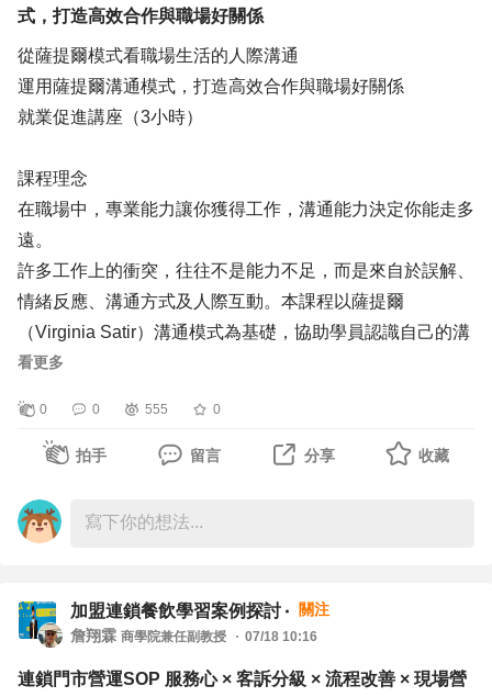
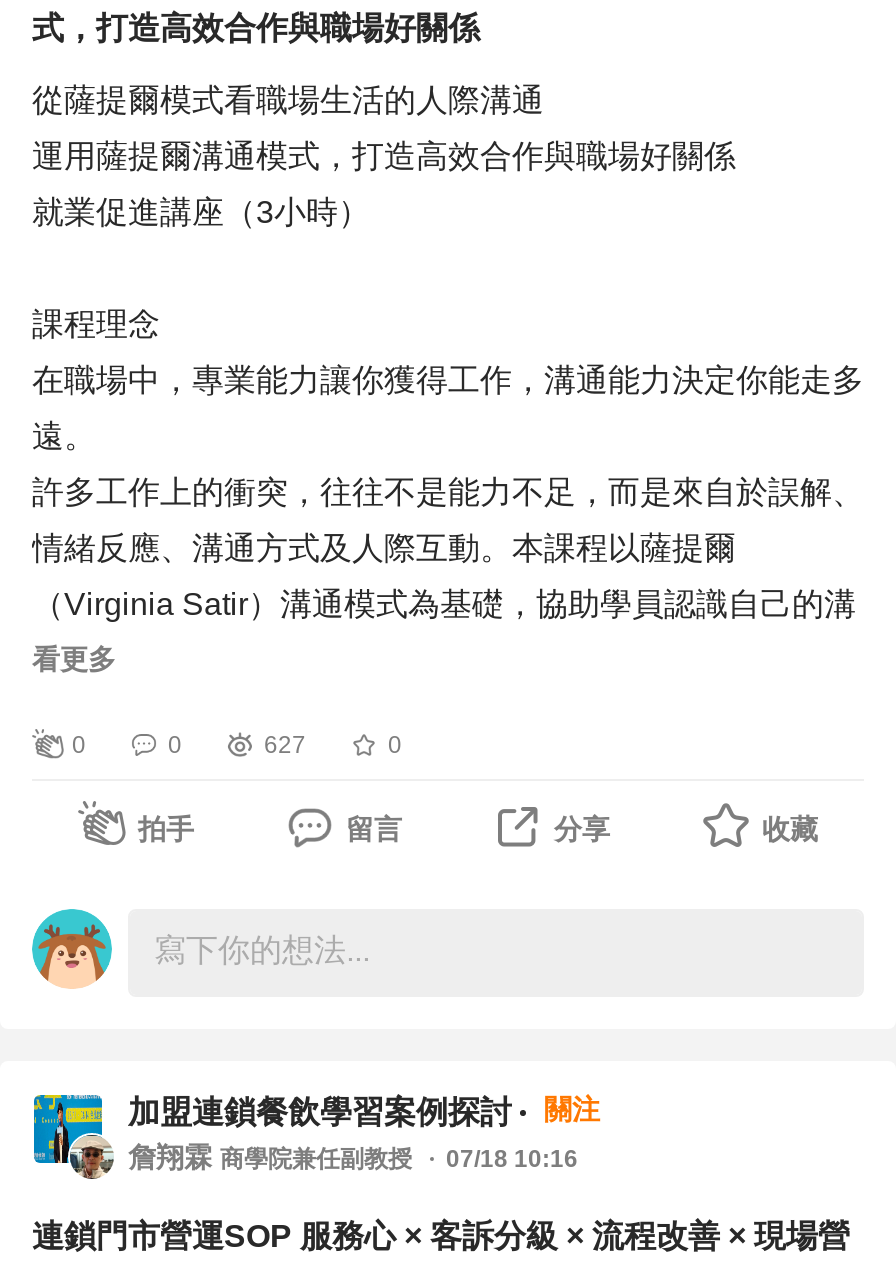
[145,402,168,417] 555 -> [264,731,306,759] 627

